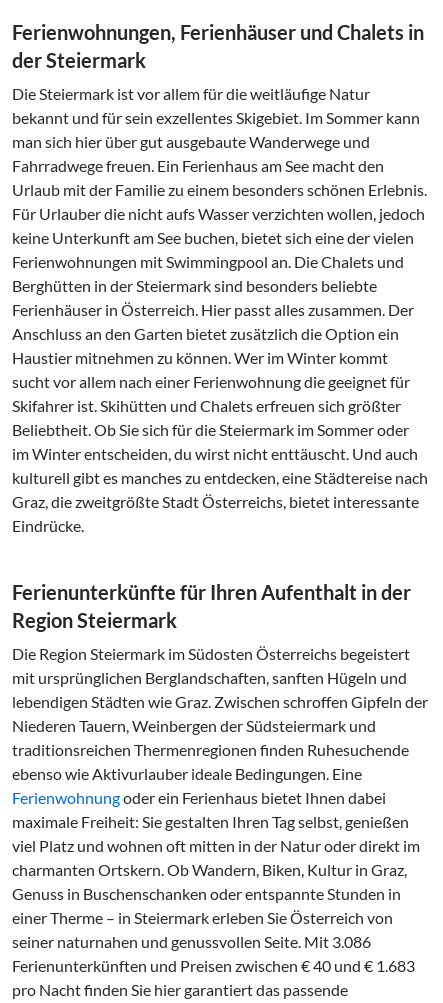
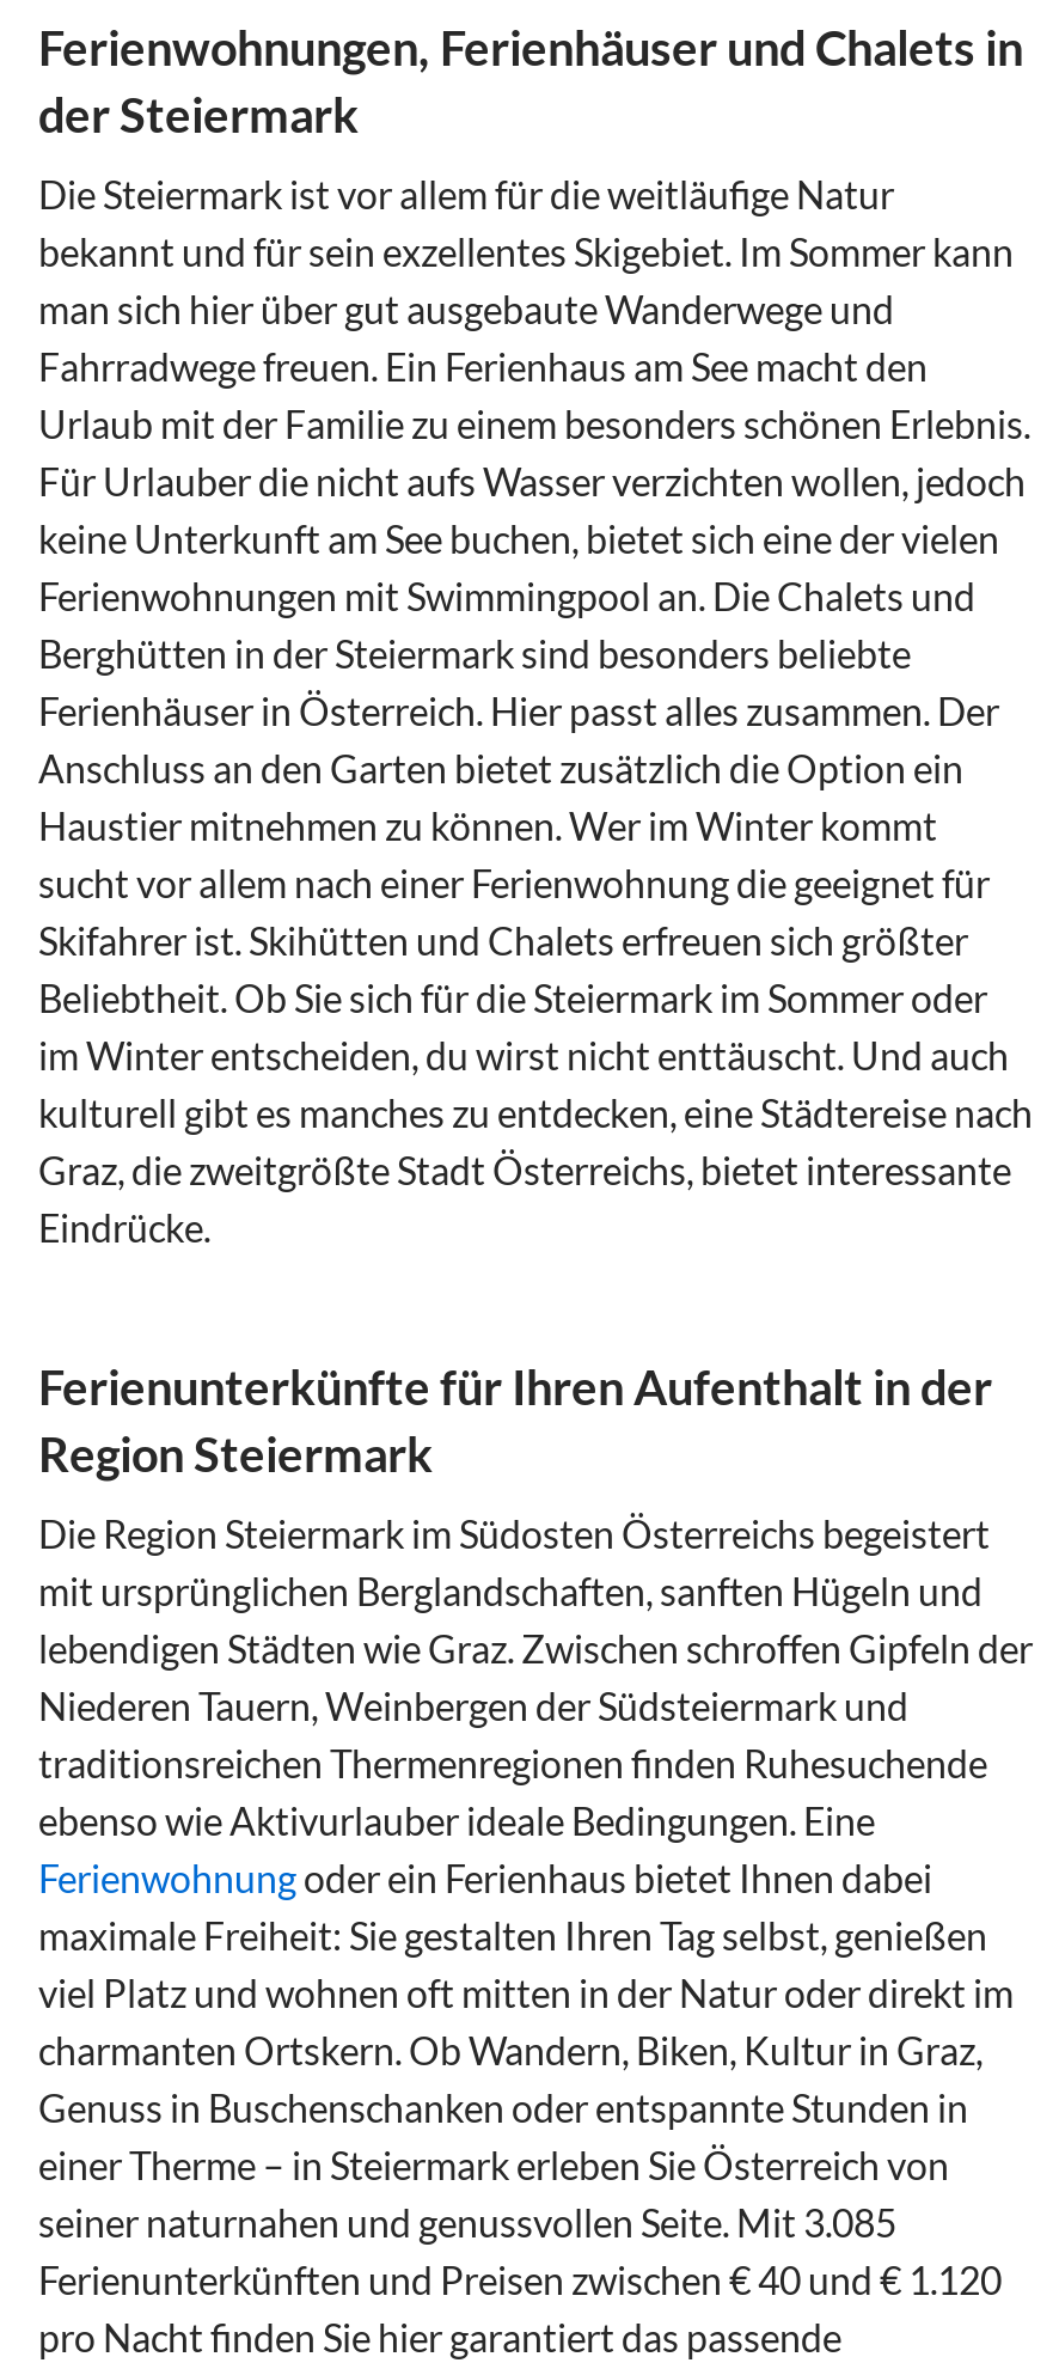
[12,932,371,951] seiner naturnahen und genussvollen Seite. Mit 3.086 -> [38,2200,896,2245] seiner naturnahen und genussvollen Seite. Mit 3.085
[12,956,415,975] Ferienunterkünften und Preisen zwischen € 40 und € 1.683 -> [38,2257,1002,2303] Ferienunterkünften und Preisen zwischen € 40 und € 1.120

